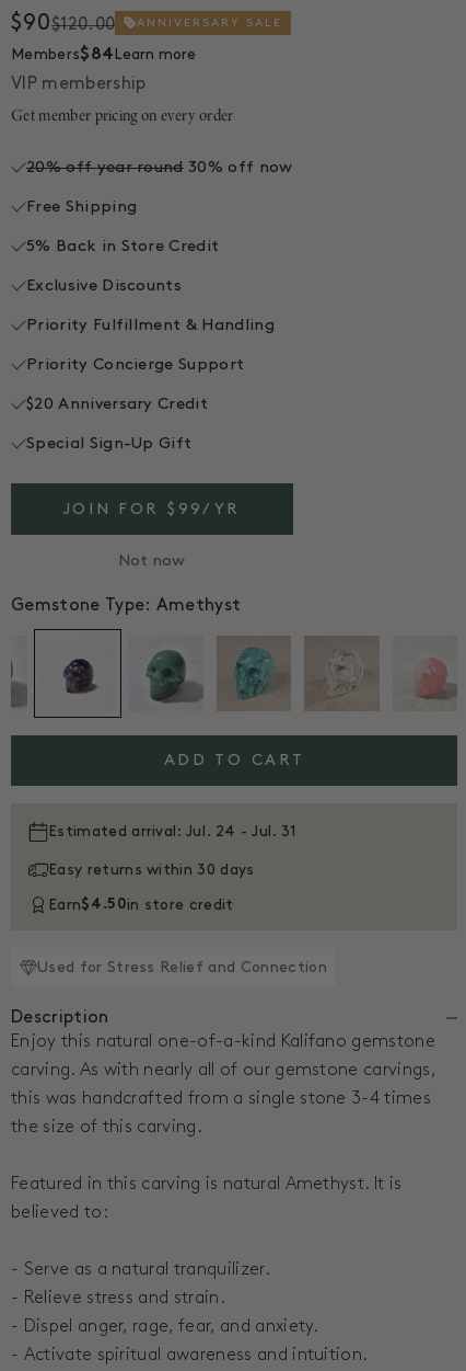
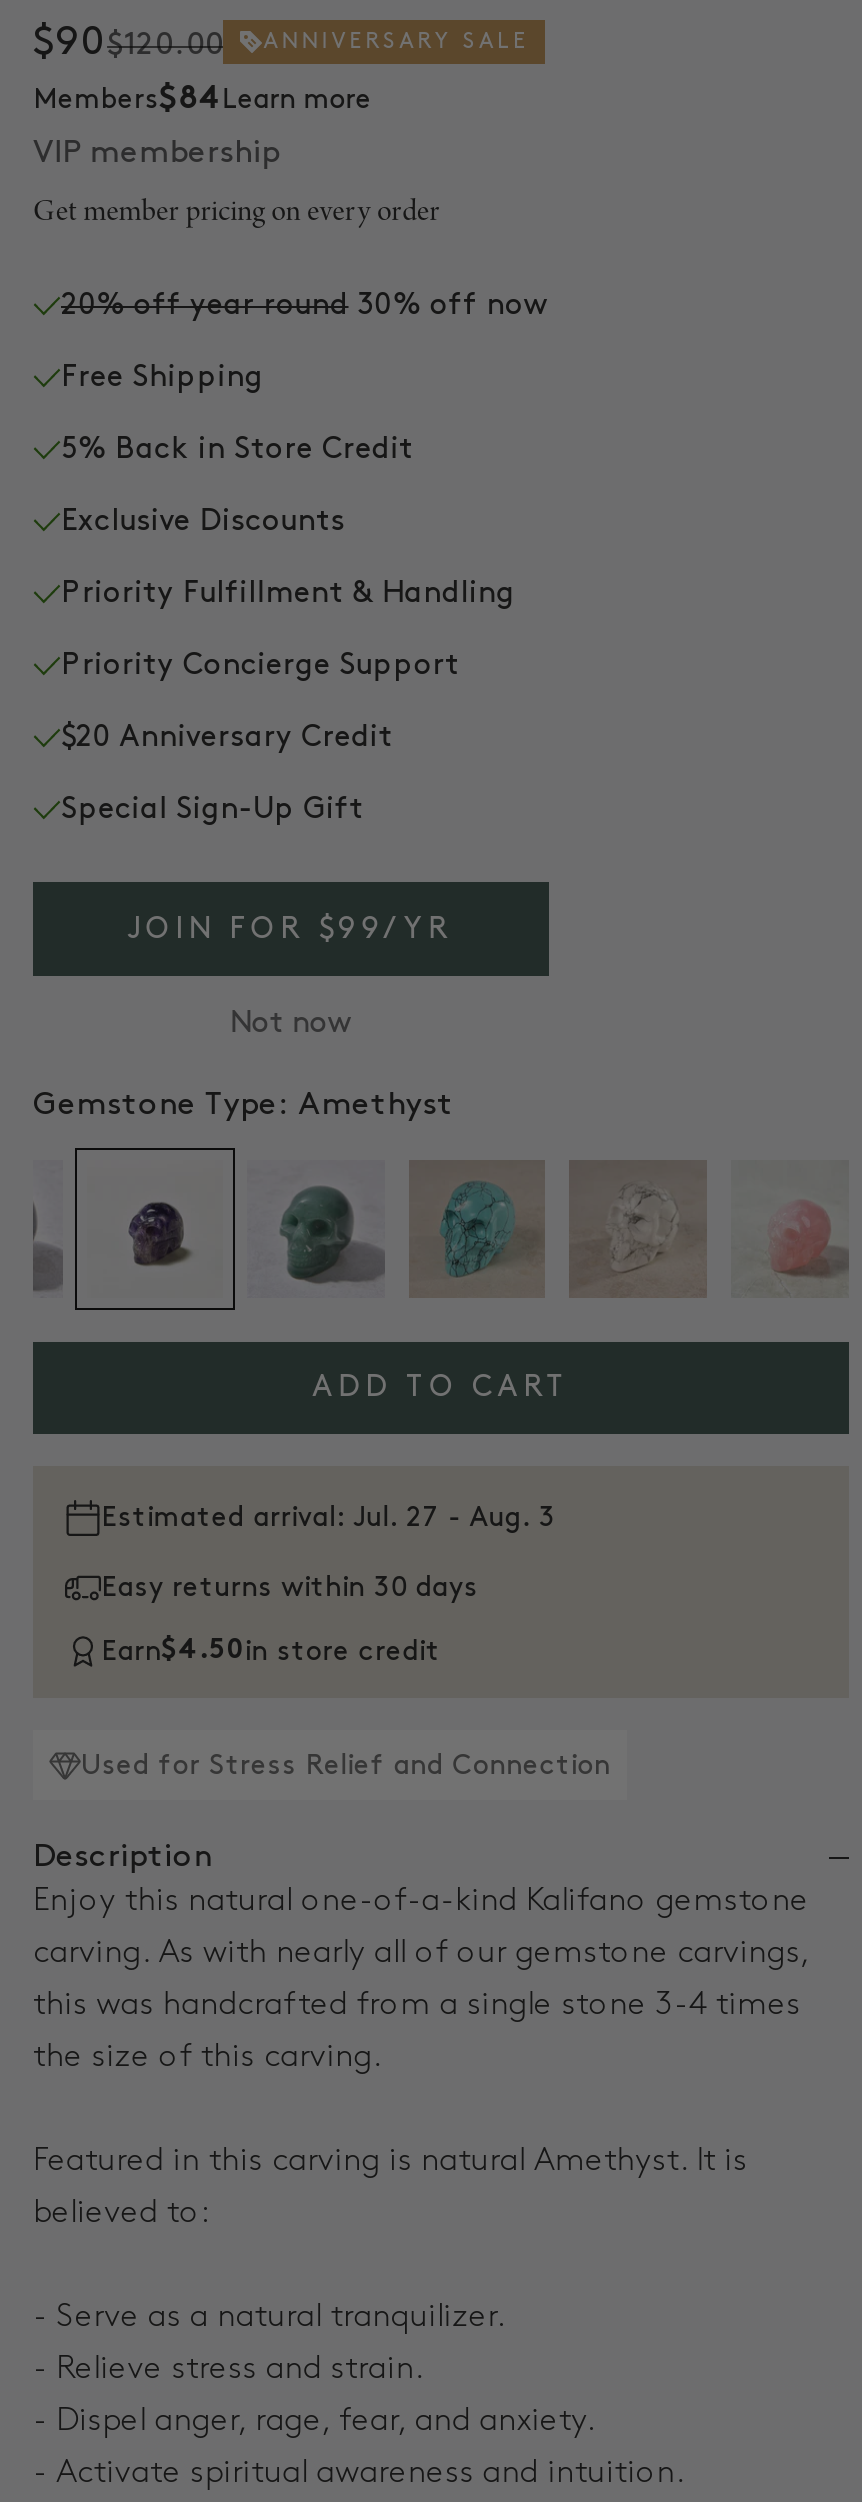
[48,825,297,839] Estimated arrival: Jul. 24 - Jul. 31 -> [101,1505,555,1531] Estimated arrival: Jul. 27 - Aug. 3

